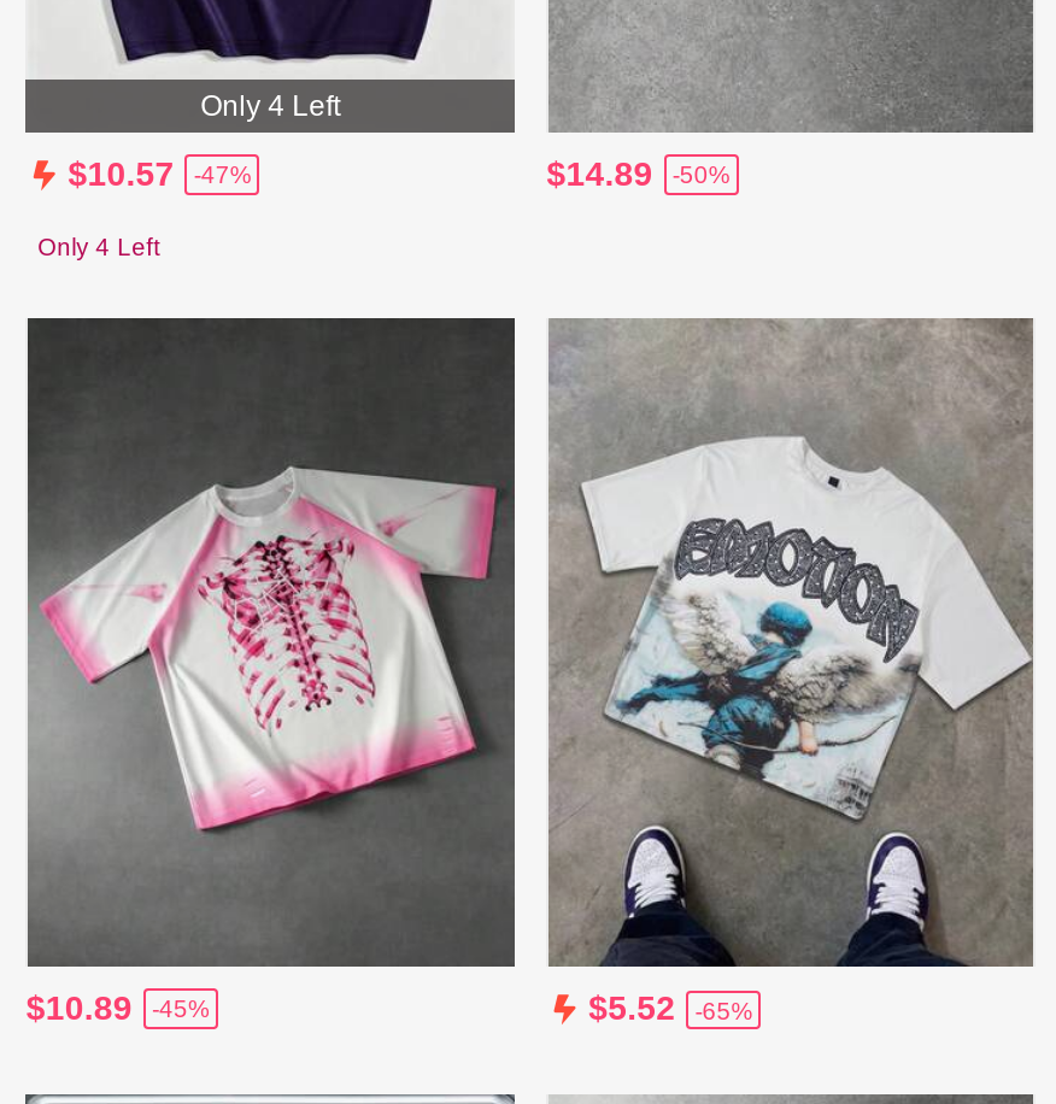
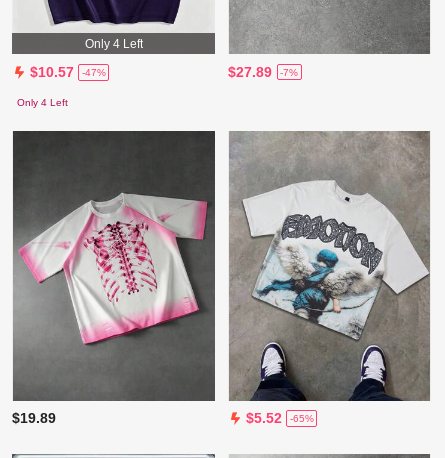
[547,153,730,192] $14.89 | -50% -> [228,64,298,80] $27.89 | -7%
[26,988,210,1026] $10.89 | -45% -> [12,410,56,426] $19.89

